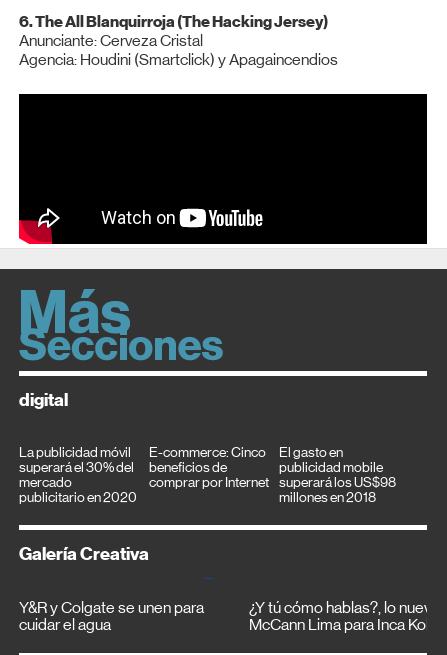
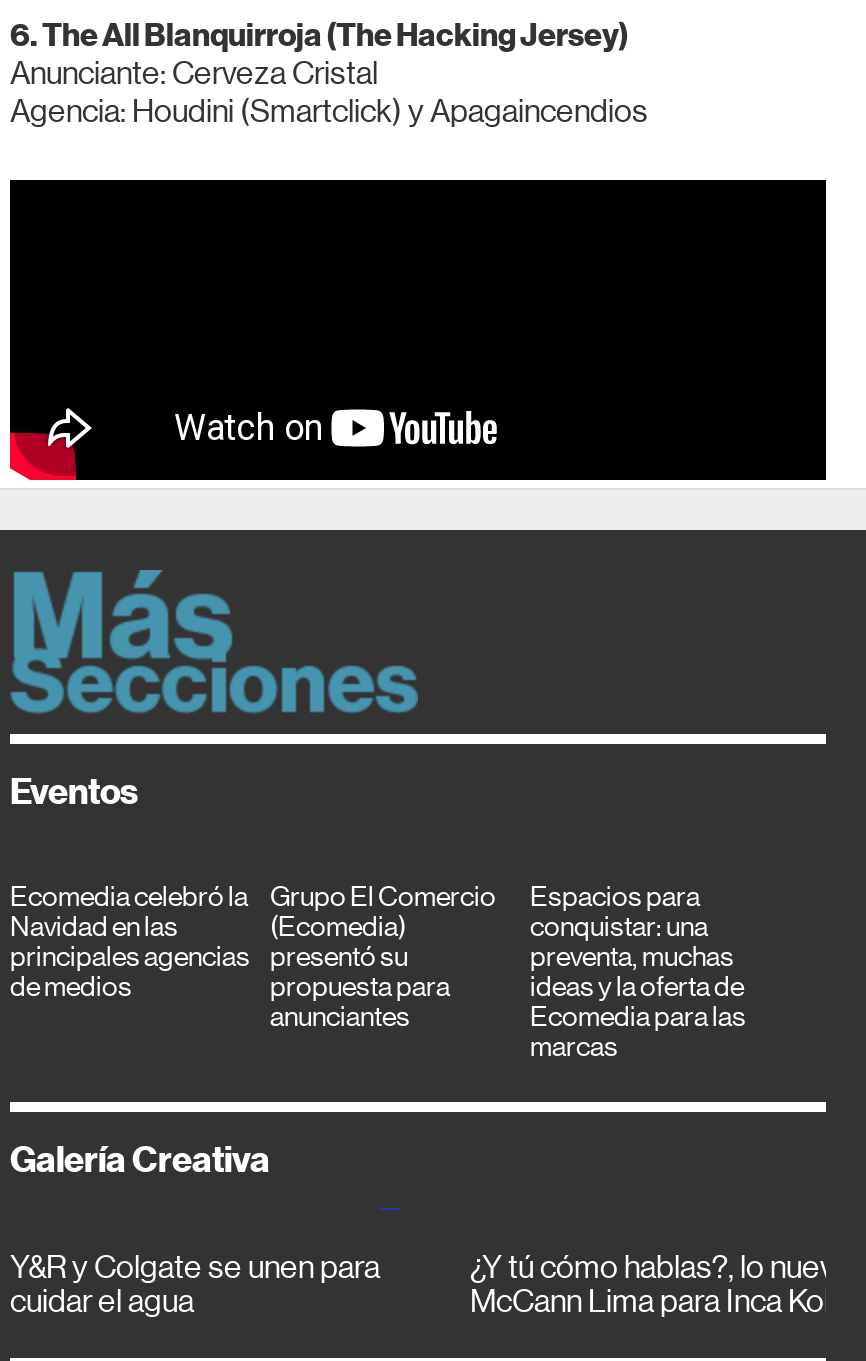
[19,389,68,411] digital -> [10,770,138,814] Eventos
[19,444,137,505] La publicidad móvil | superará el 30% del | mercado | publicitario en 2020 -> [10,880,250,1002] Ecomedia celebró la | Navidad en las | principales agencias | de medios
[149,444,269,490] E-commerce: Cinco | beneficios de | comprar por Internet -> [270,880,496,1032] Grupo El Comercio | (Ecomedia) | presentó su | propuesta para | anunciantes
[279,444,396,505] El gasto en | publicidad mobile | superará los US$98 | millones en 2018 -> [530,880,746,1062] Espacios para | conquistar: una | preventa, muchas | ideas y la oferta de | Ecomedia para las | marcas

